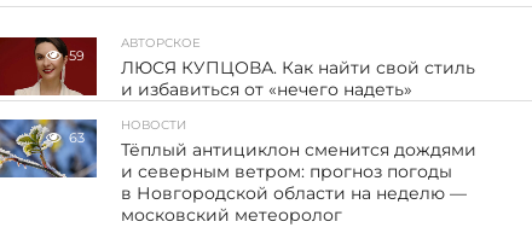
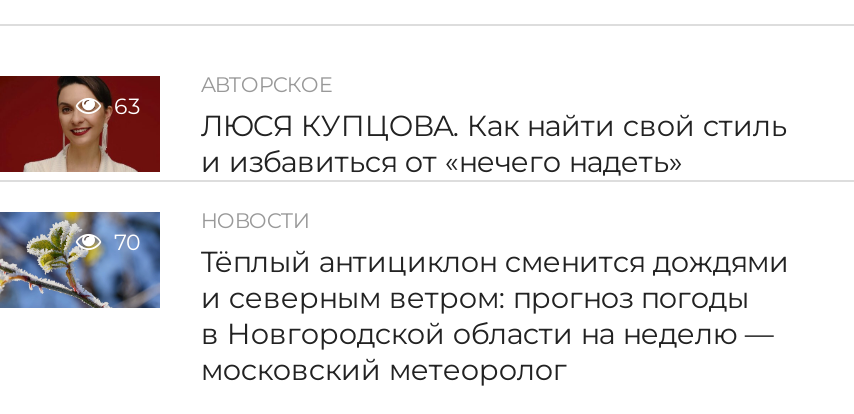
[69,47,85,64] 59 -> [114,91,140,119] 63
[69,129,85,146] 63 -> [114,227,140,255] 70

